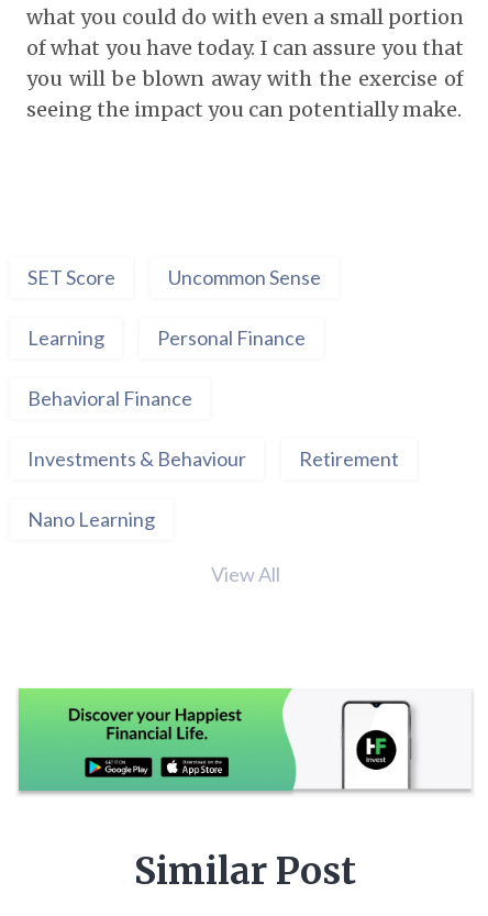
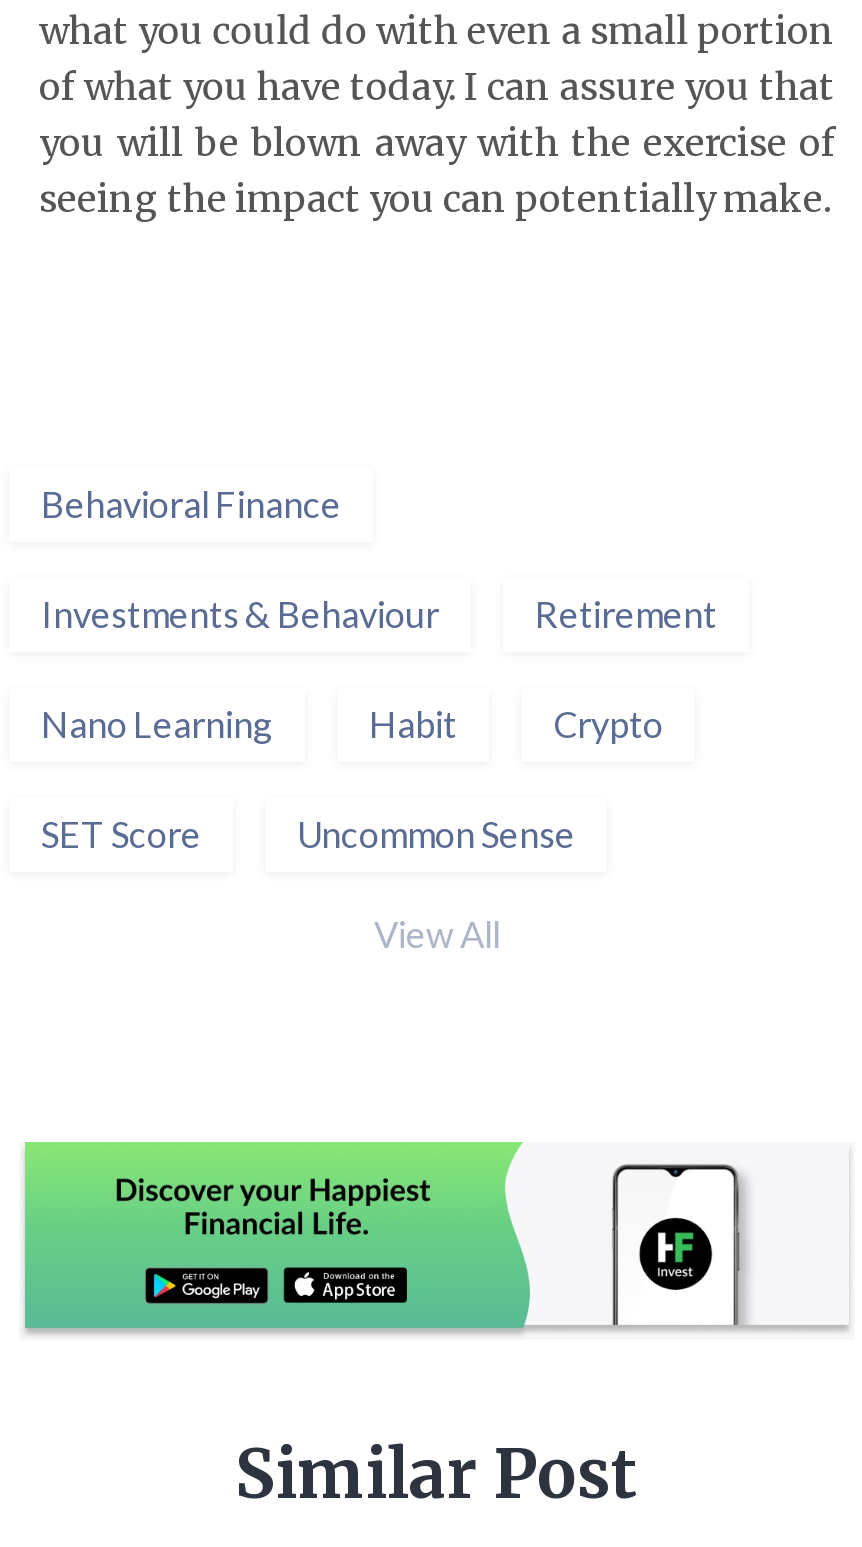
moved [27,265,321,289] -> [41,811,575,855]: SET Score | Uncommon Sense
[27,325,306,349] Learning | Personal Finance -> none
moved [27,386,399,531] -> [41,481,717,745]: Behavioral Finance | Investments & Behaviour | Retirement | Nano Learning
none -> [369,701,663,745] Habit | Crypto

